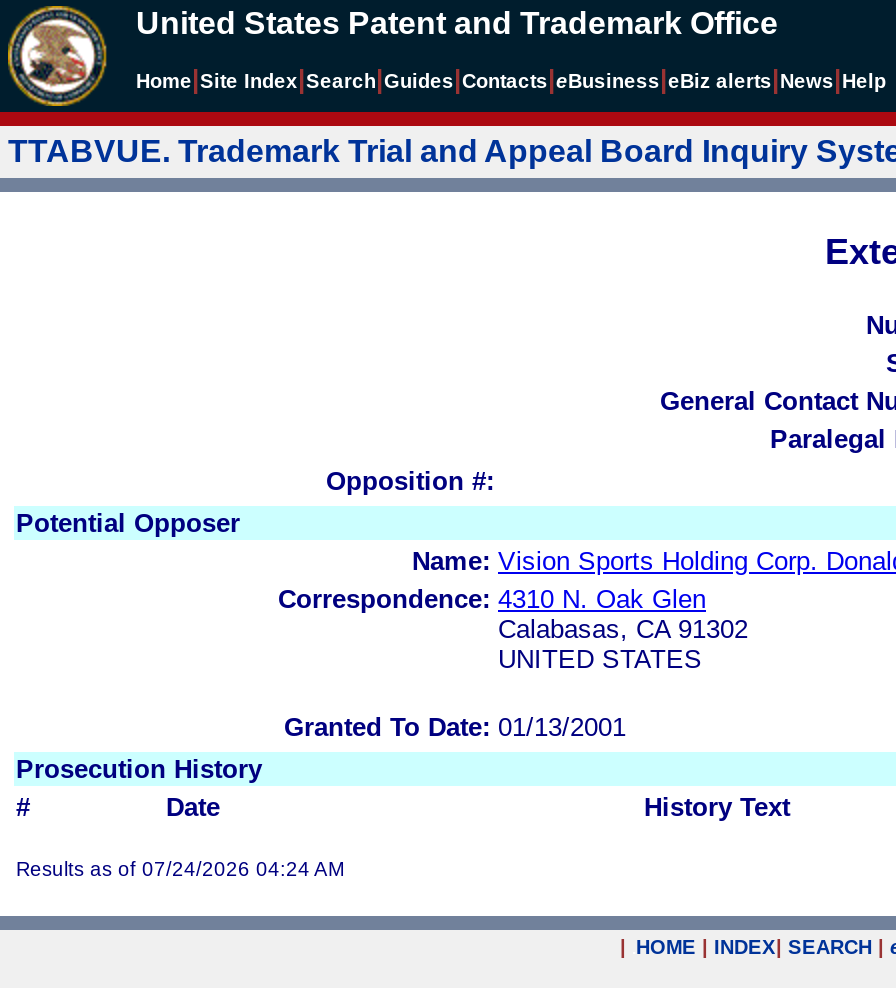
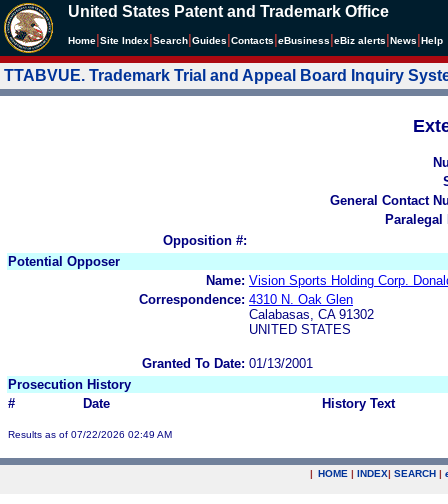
[16,858,344,880] Results as of 07/24/2026 04:24 AM -> [8,429,172,440] Results as of 07/22/2026 02:49 AM

